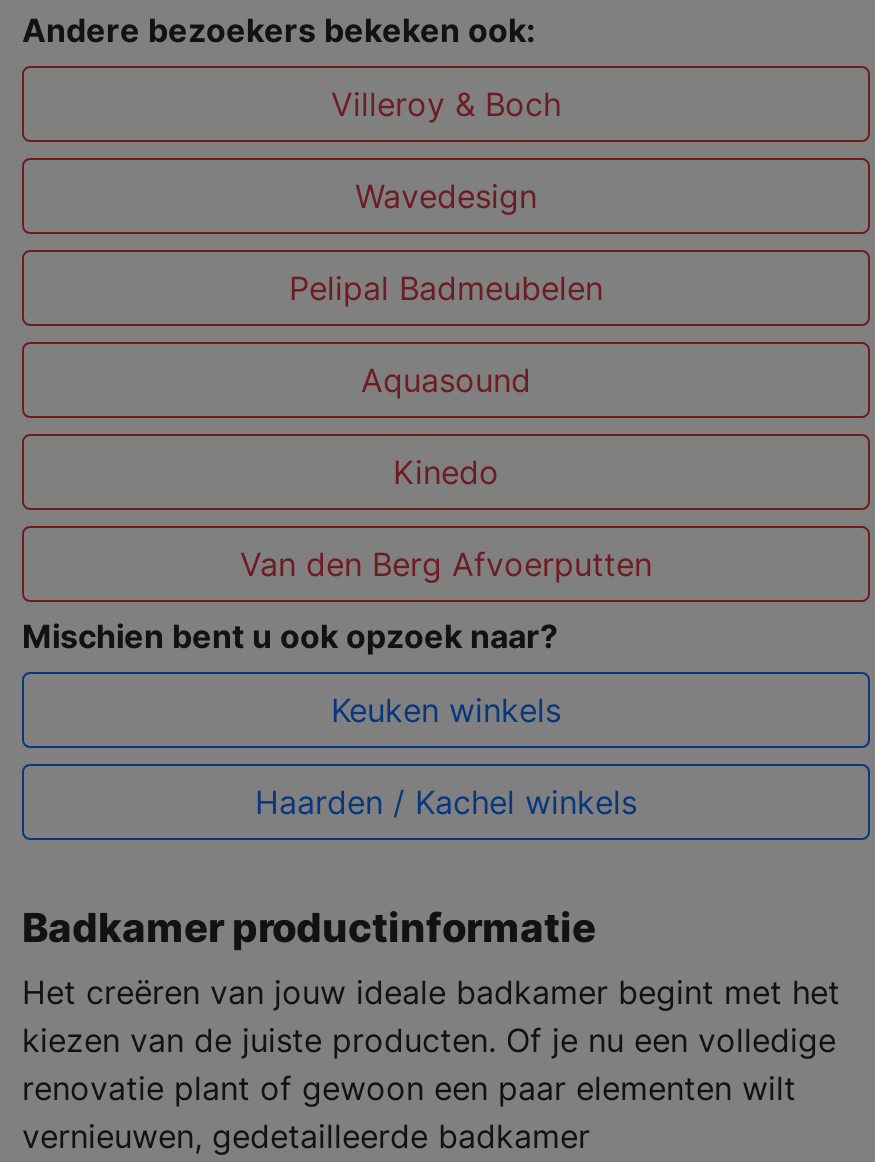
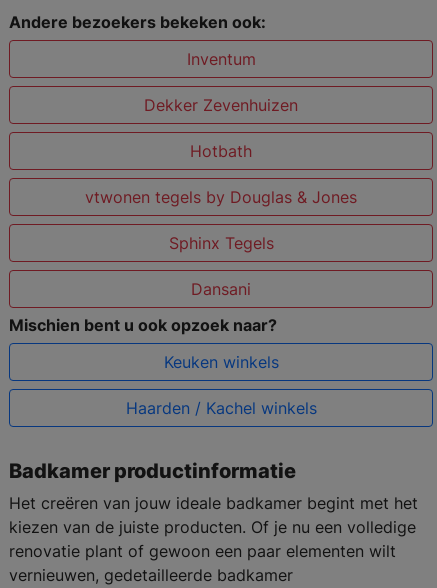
[331,84,561,124] Villeroy & Boch -> [186,49,255,69] Inventum
[355,176,537,216] Wavedesign -> [144,95,298,115] Dekker Zevenhuizen
[289,268,603,308] Pelipal Badmeubelen -> [190,141,252,161] Hotbath
[361,360,531,400] Aquasound -> [85,187,357,207] vtwonen tegels by Douglas & Jones
[393,452,499,492] Kinedo -> [168,233,273,253] Sphinx Tegels
[240,544,652,584] Van den Berg Afvoerputten -> [191,279,251,299] Dansani

